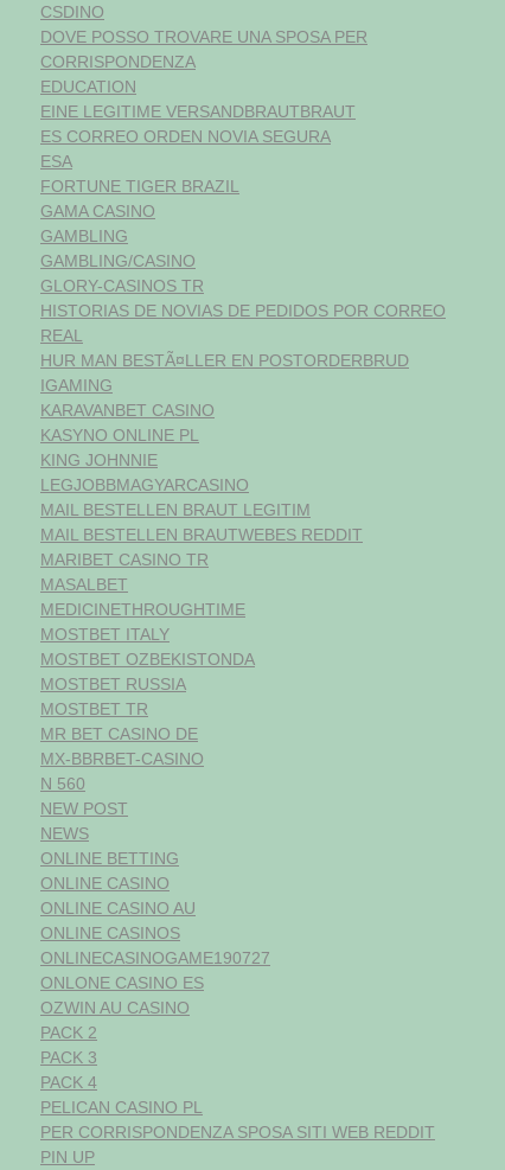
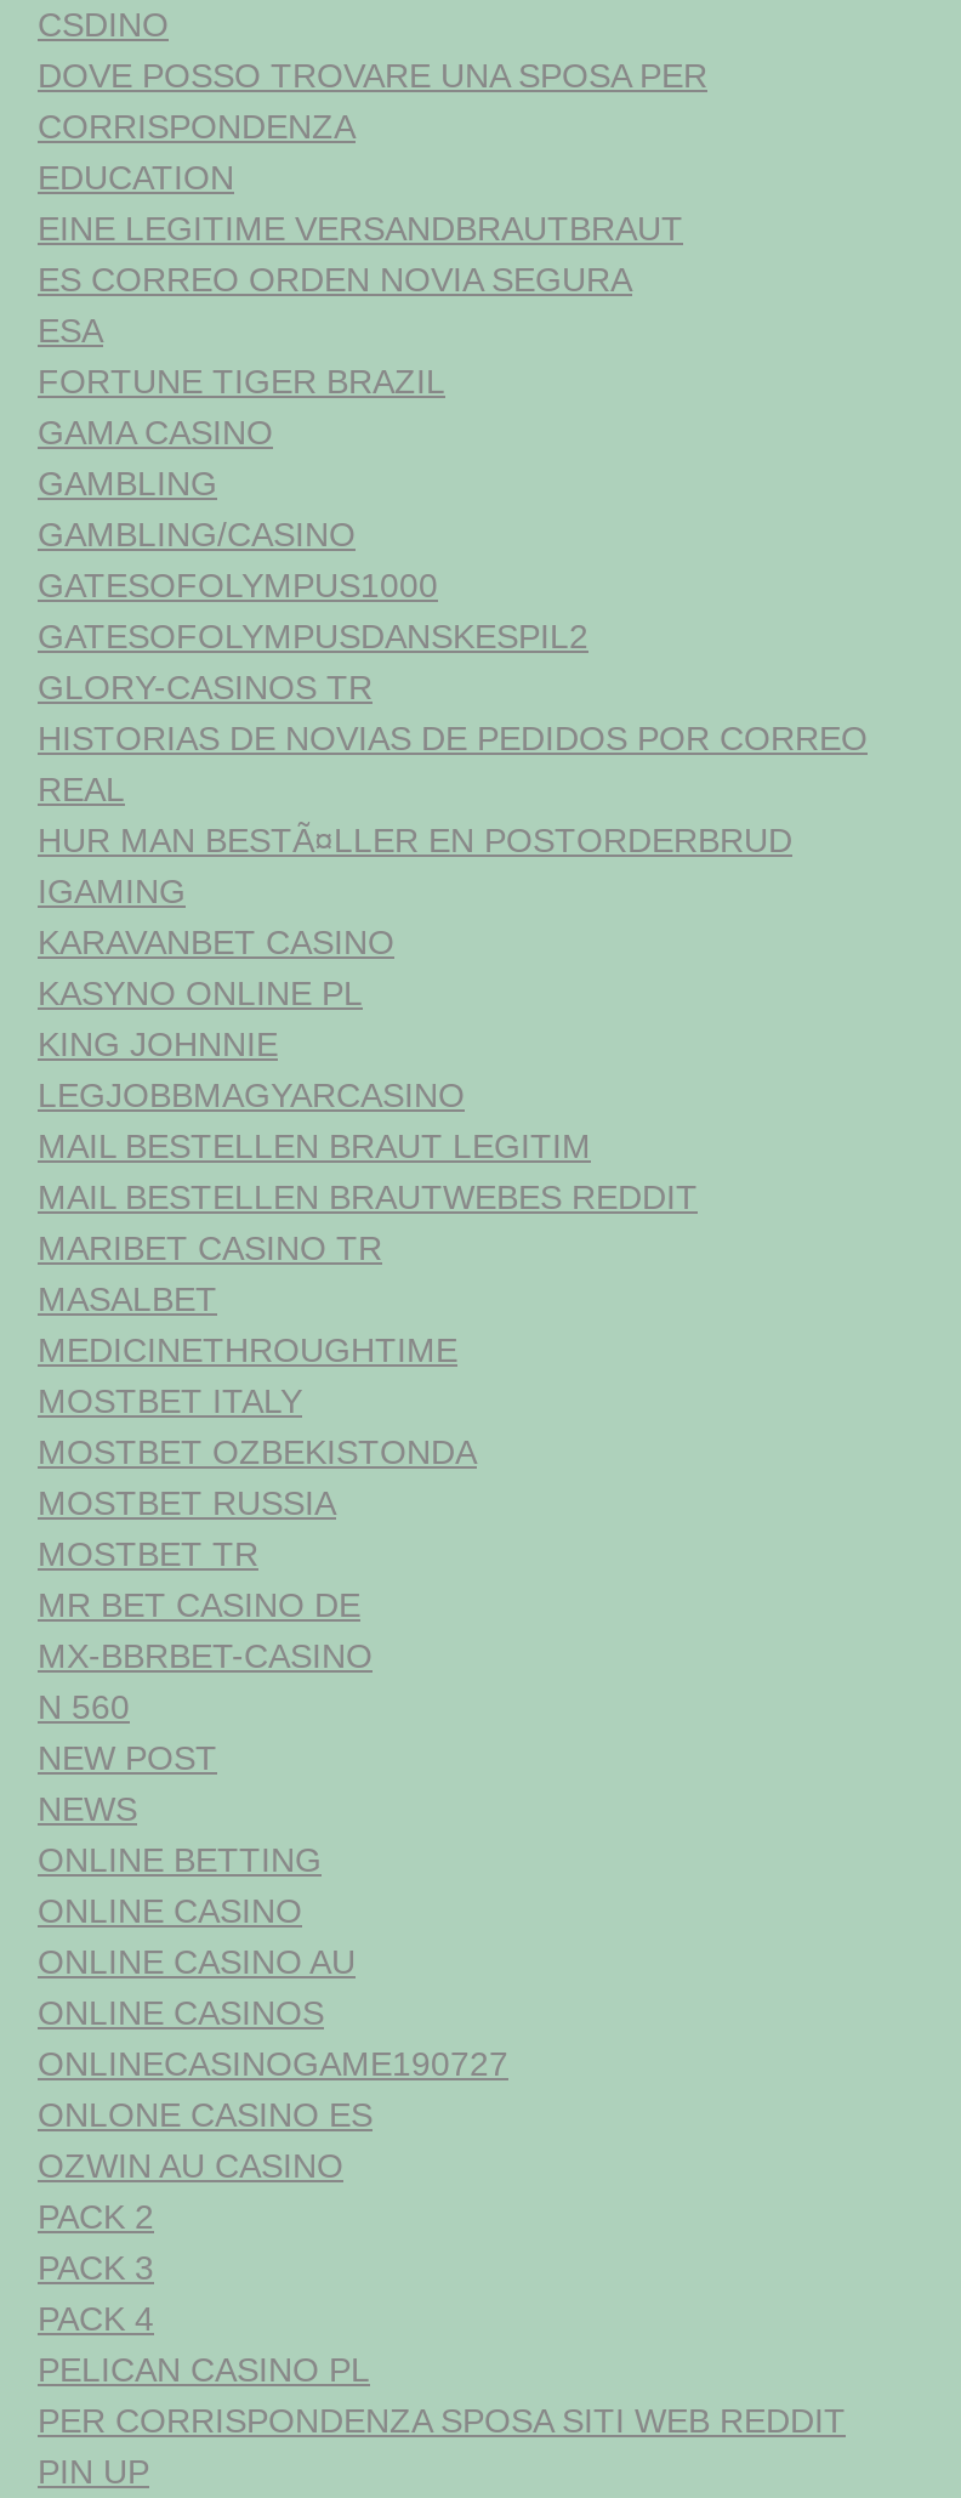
none -> [38,567,588,656] GATESOFOLYMPUS1000 | GATESOFOLYMPUSDANSKESPIL2

